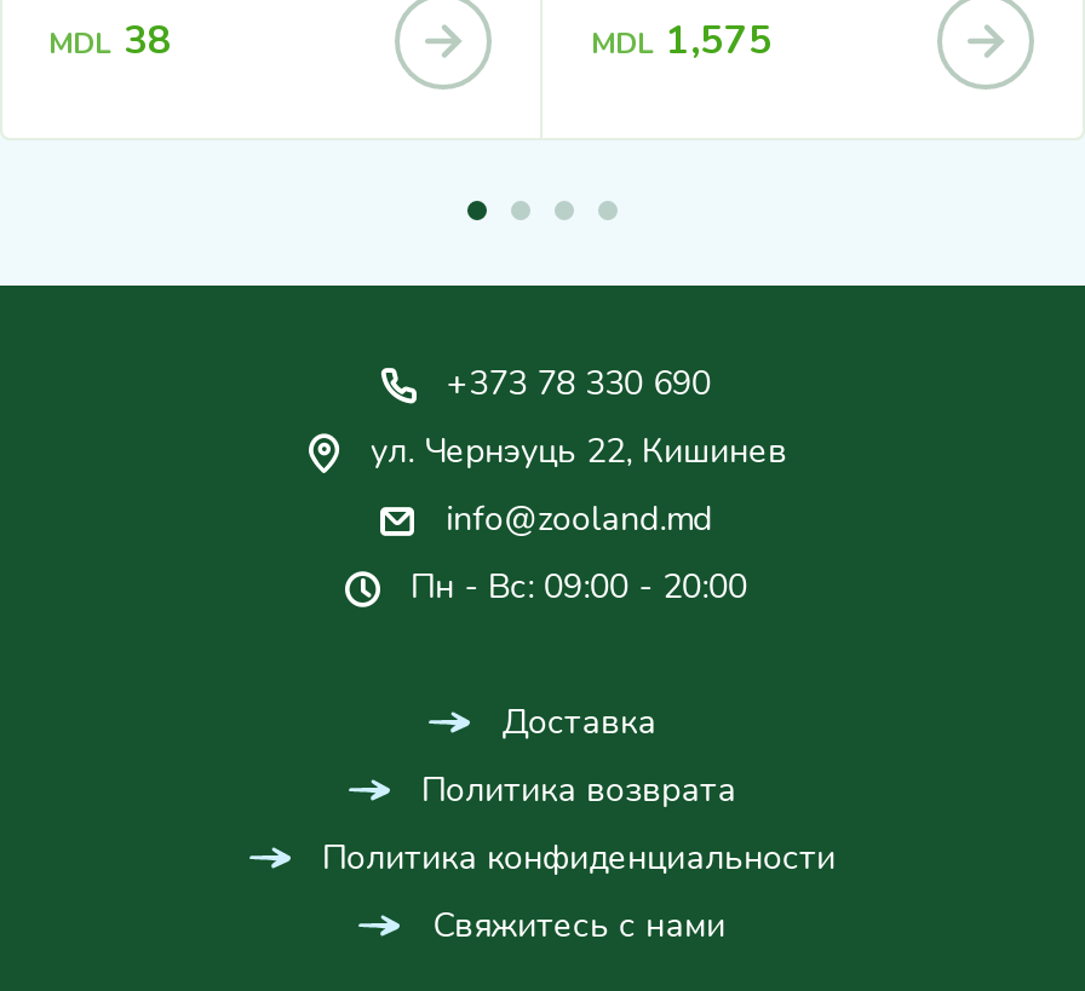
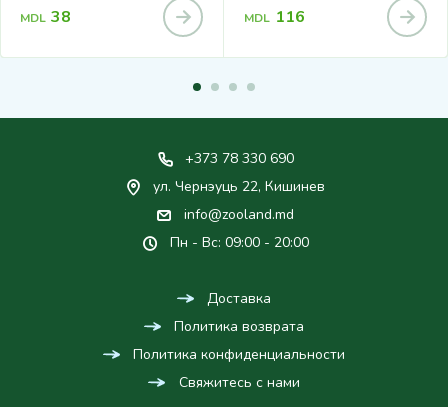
[591,14,773,67] MDL 1,575 -> [244,6,305,28] MDL 116

